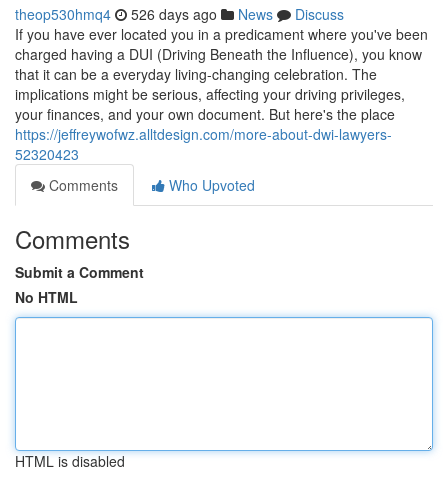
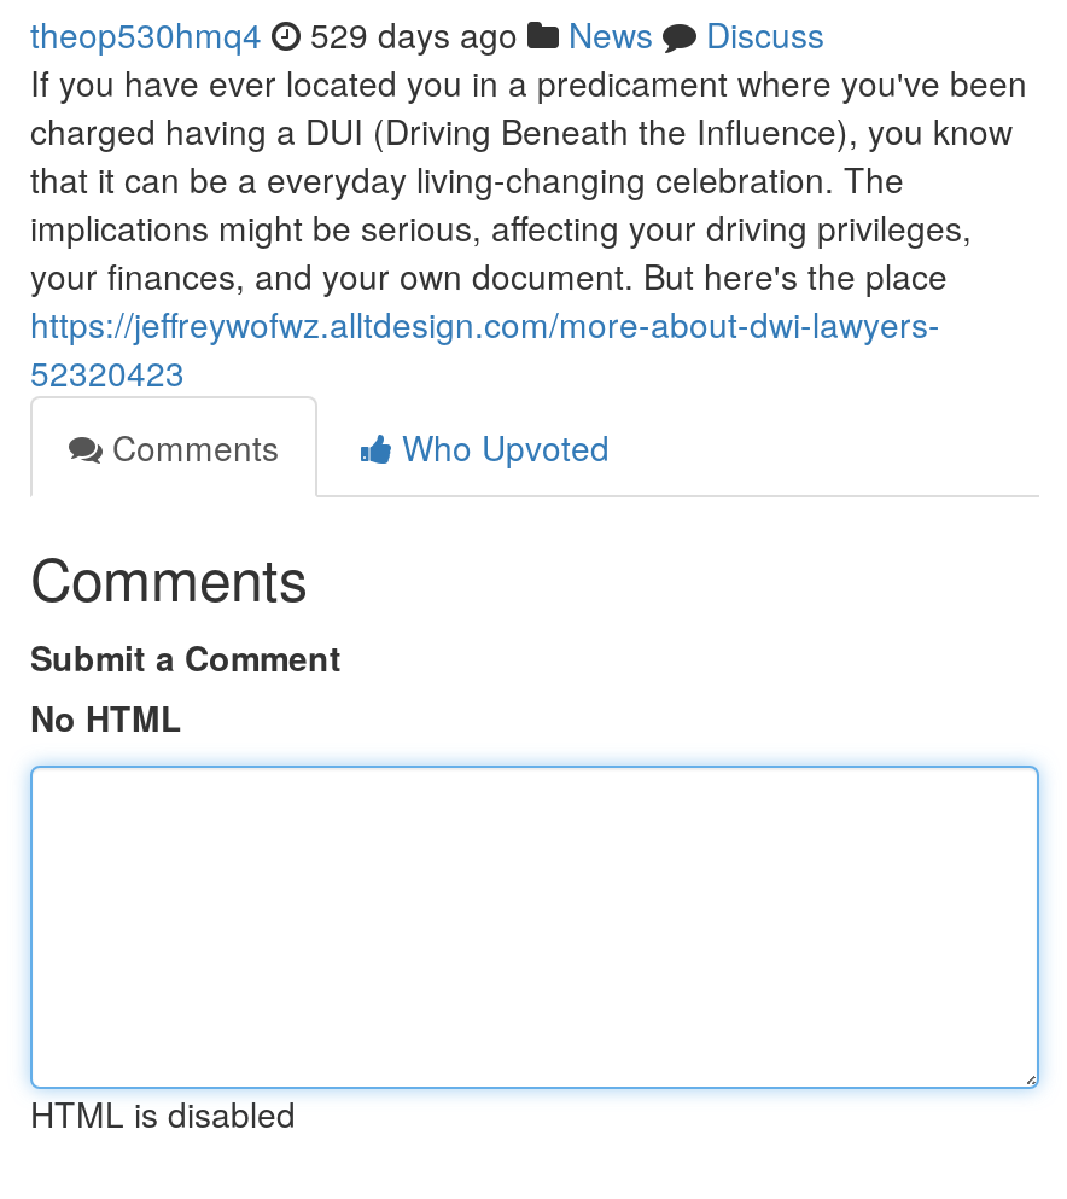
[15,4,344,24] theop530hmq4 526 days ago News Discuss -> [30,10,824,58] theop530hmq4 529 days ago News Discuss

